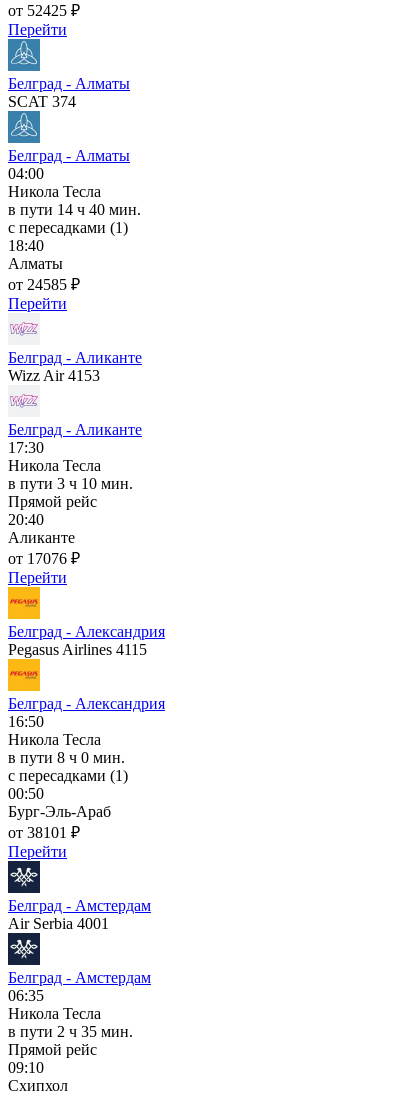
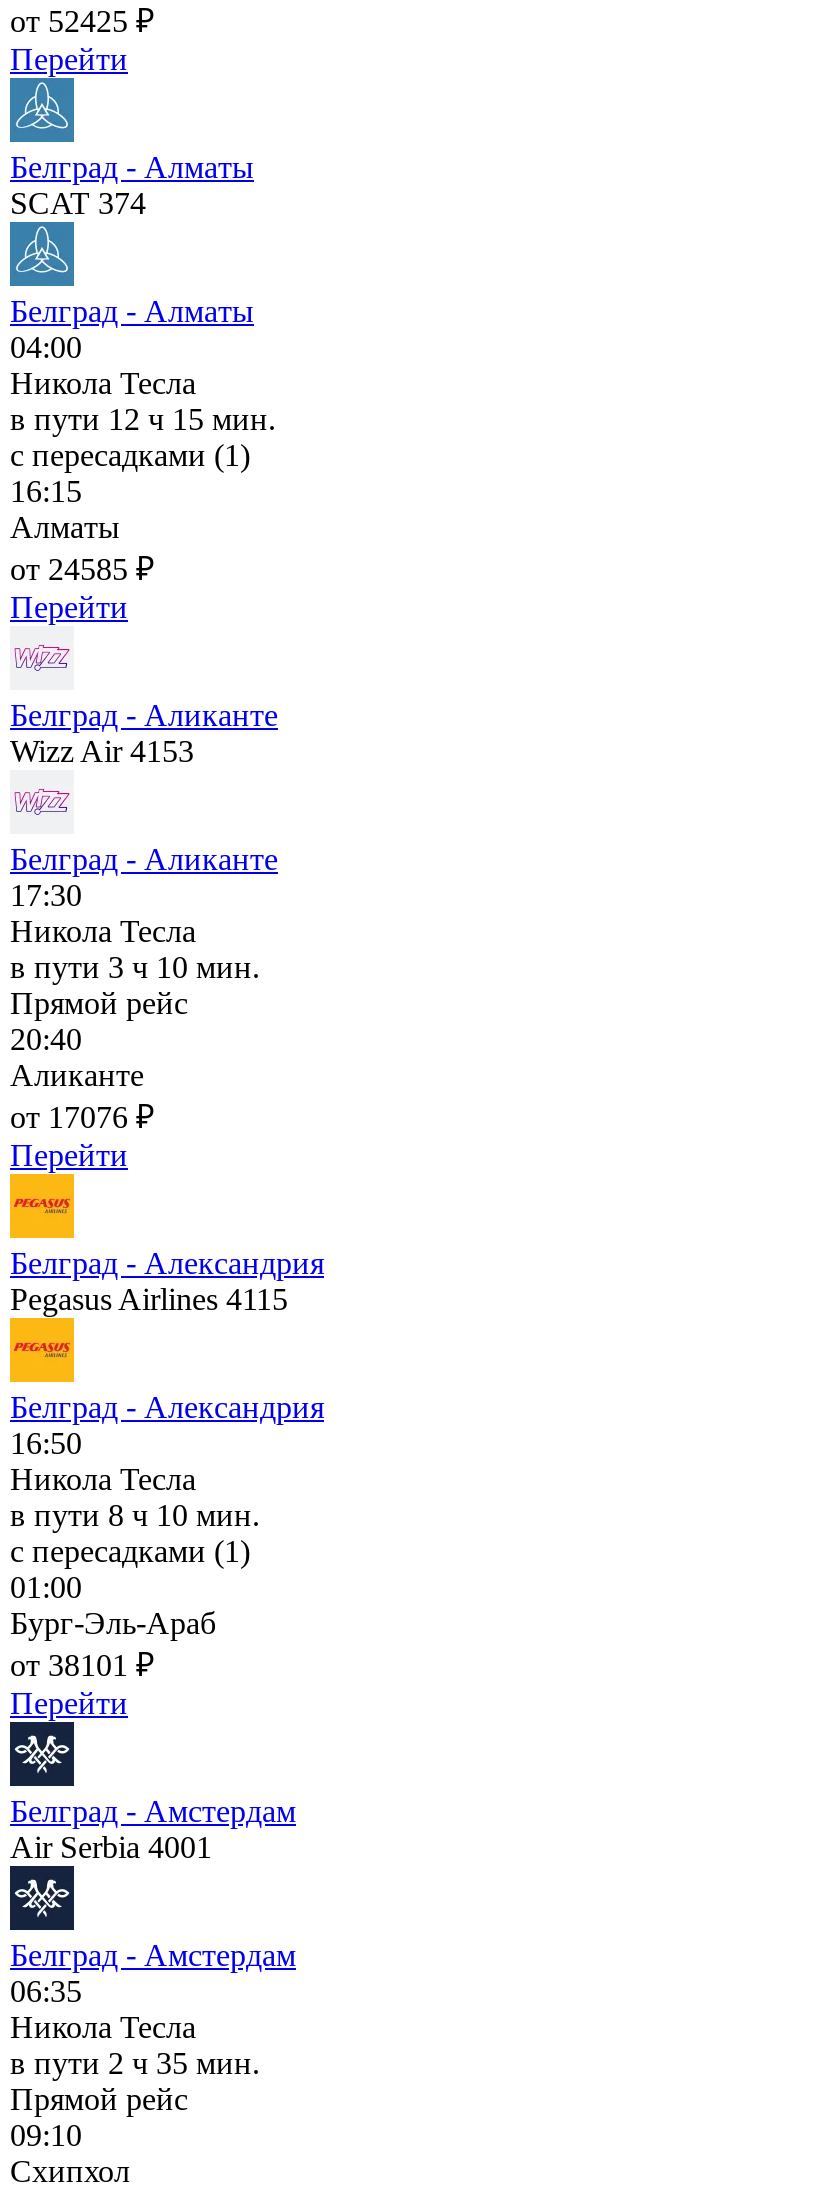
[8,201,141,218] в пути 14 ч 40 мин. -> [10,403,276,437] в пути 12 ч 15 мин.
[8,237,44,254] 18:40 -> [10,475,82,509] 16:15
[8,749,125,766] в пути 8 ч 0 мин. -> [10,1499,260,1533] в пути 8 ч 10 мин.
[8,785,44,802] 00:50 -> [10,1571,82,1605] 01:00

